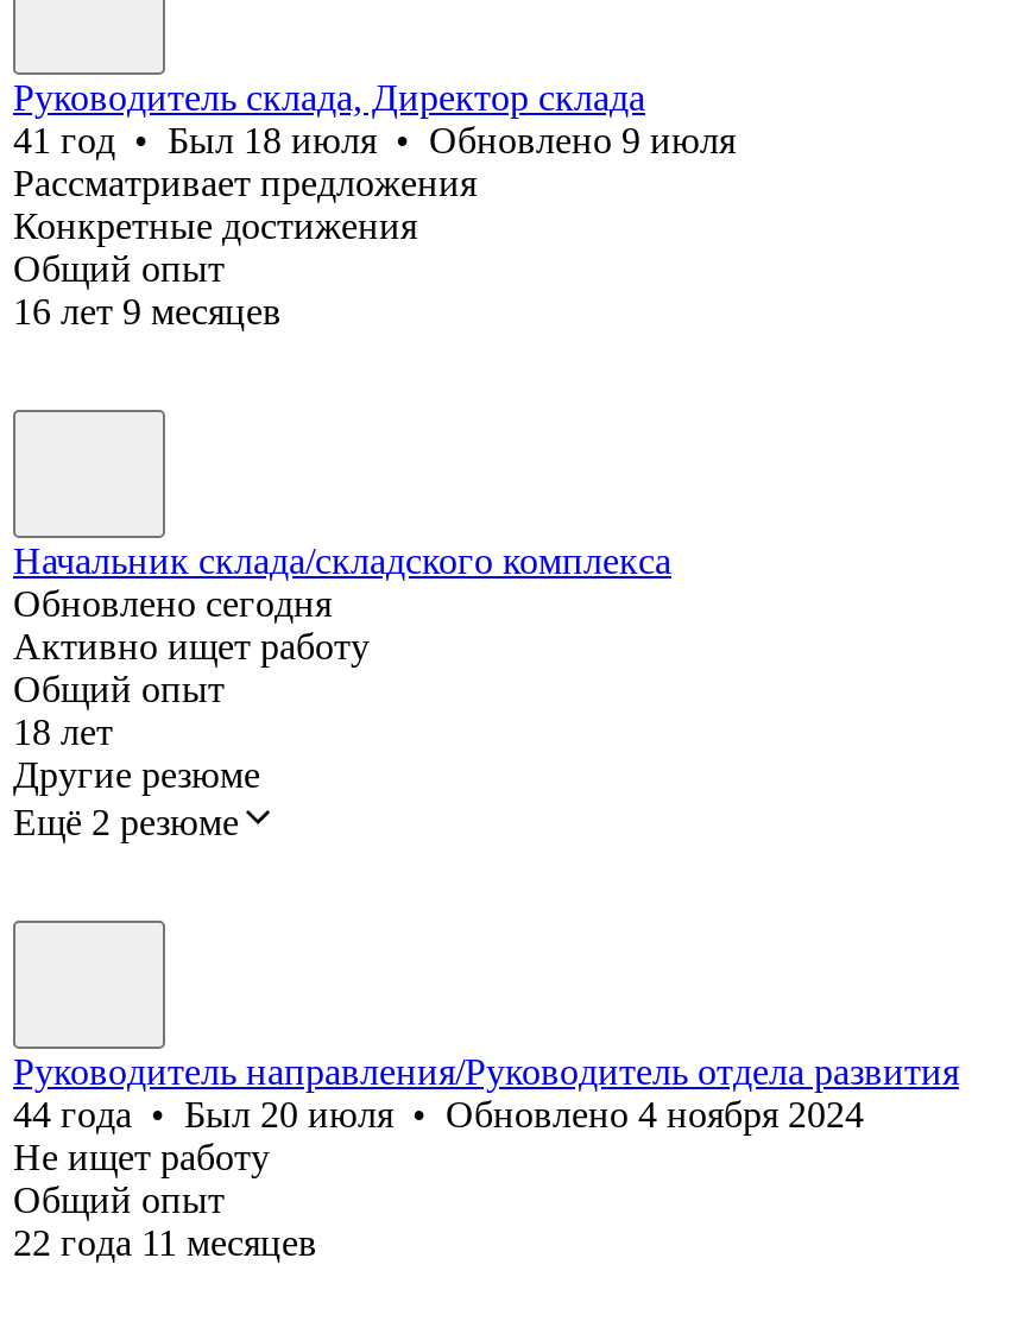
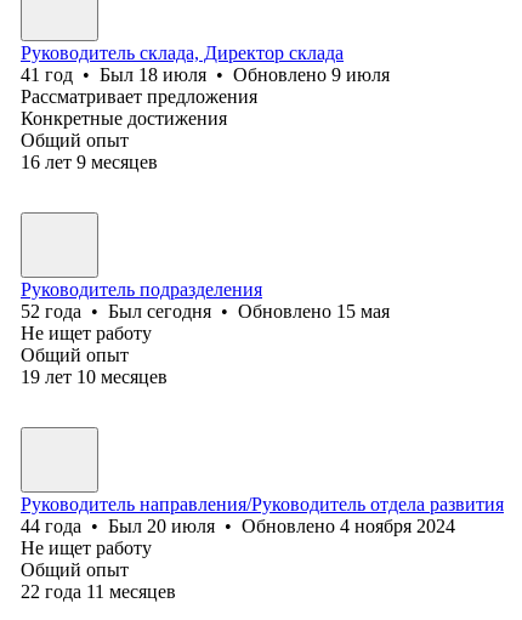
[13,540,671,666] Начальник склада/складского комплекса | Обновлено сегодня | Активно ищет работу -> [21,279,390,343] Руководитель подразделения | 52 года • Был сегодня • Обновлено 15 мая | Не ищет работу
[13,711,260,842] 18 лет | Другие резюме | Ещё 2 резюме -> [21,366,168,387] 19 лет 10 месяцев

